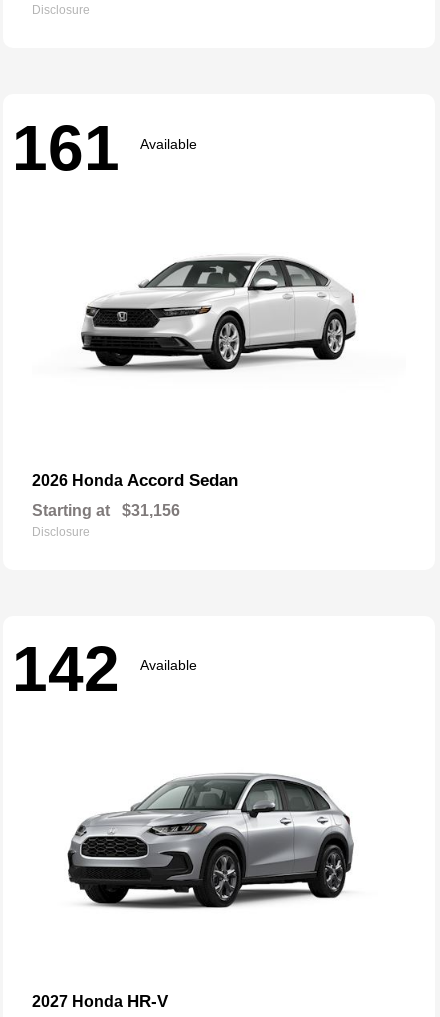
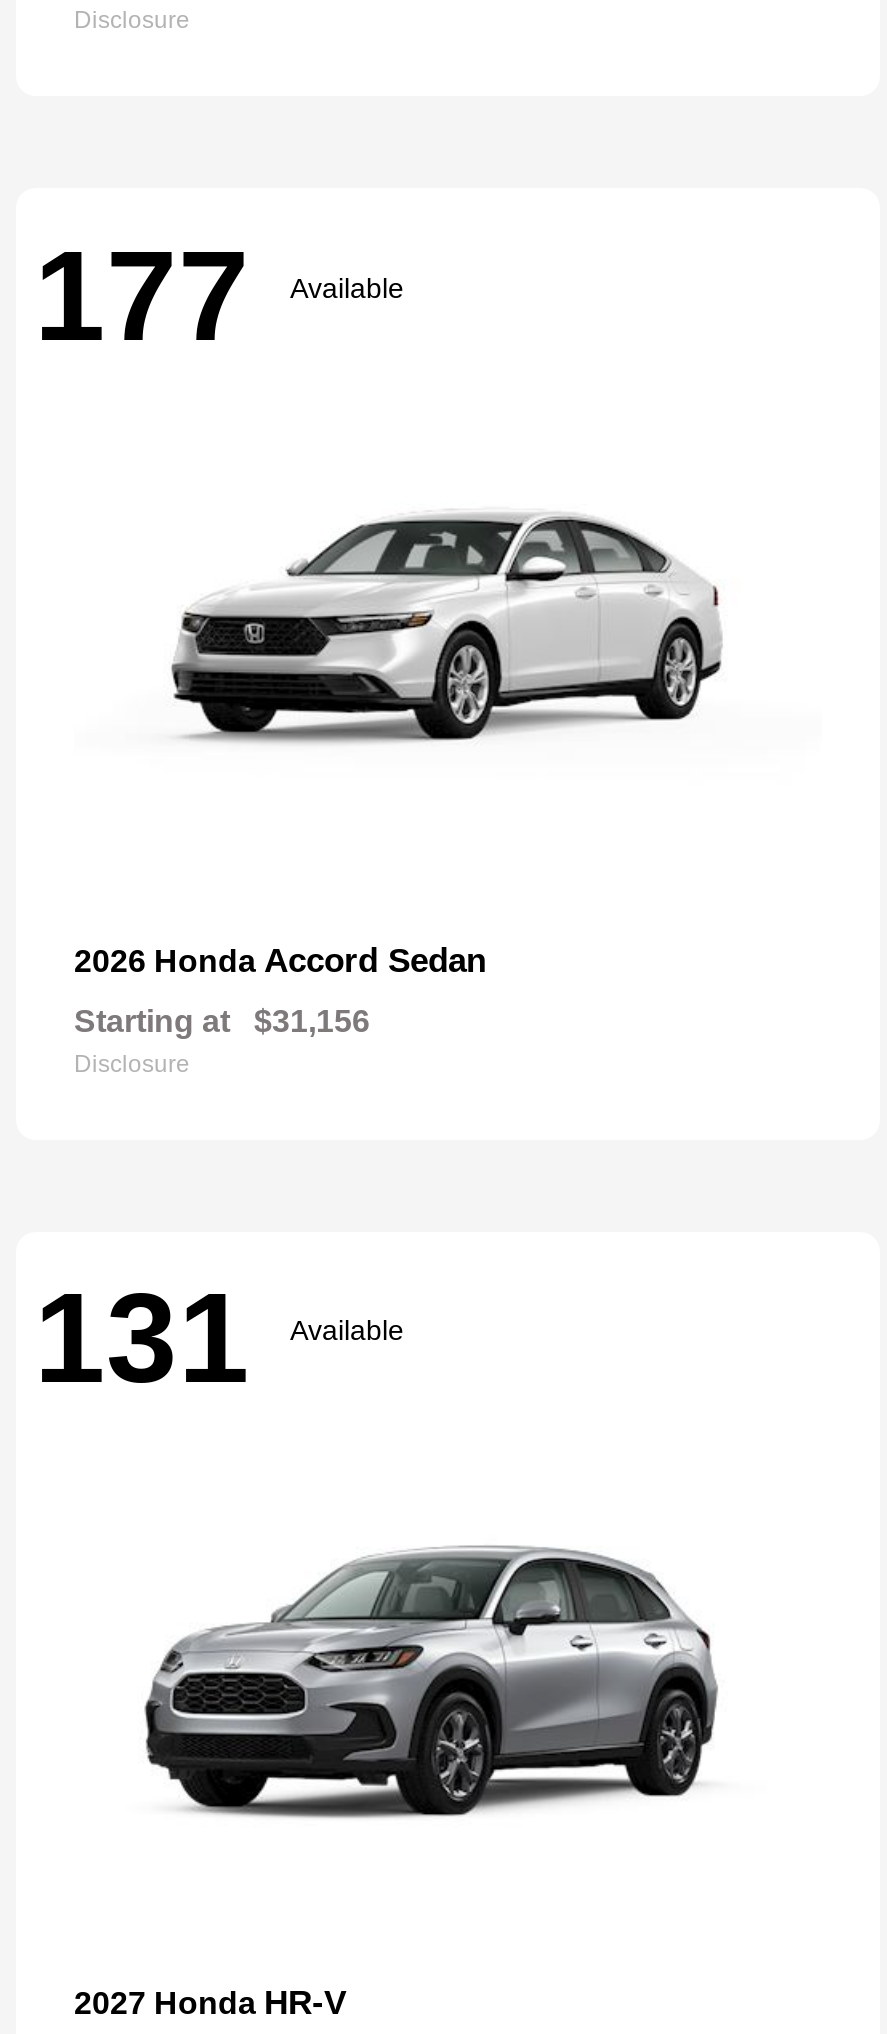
[12,112,197,184] 161 Available -> [34,224,404,368] 177 Available
[12,633,197,705] 142 Available -> [34,1267,404,1411] 131 Available

